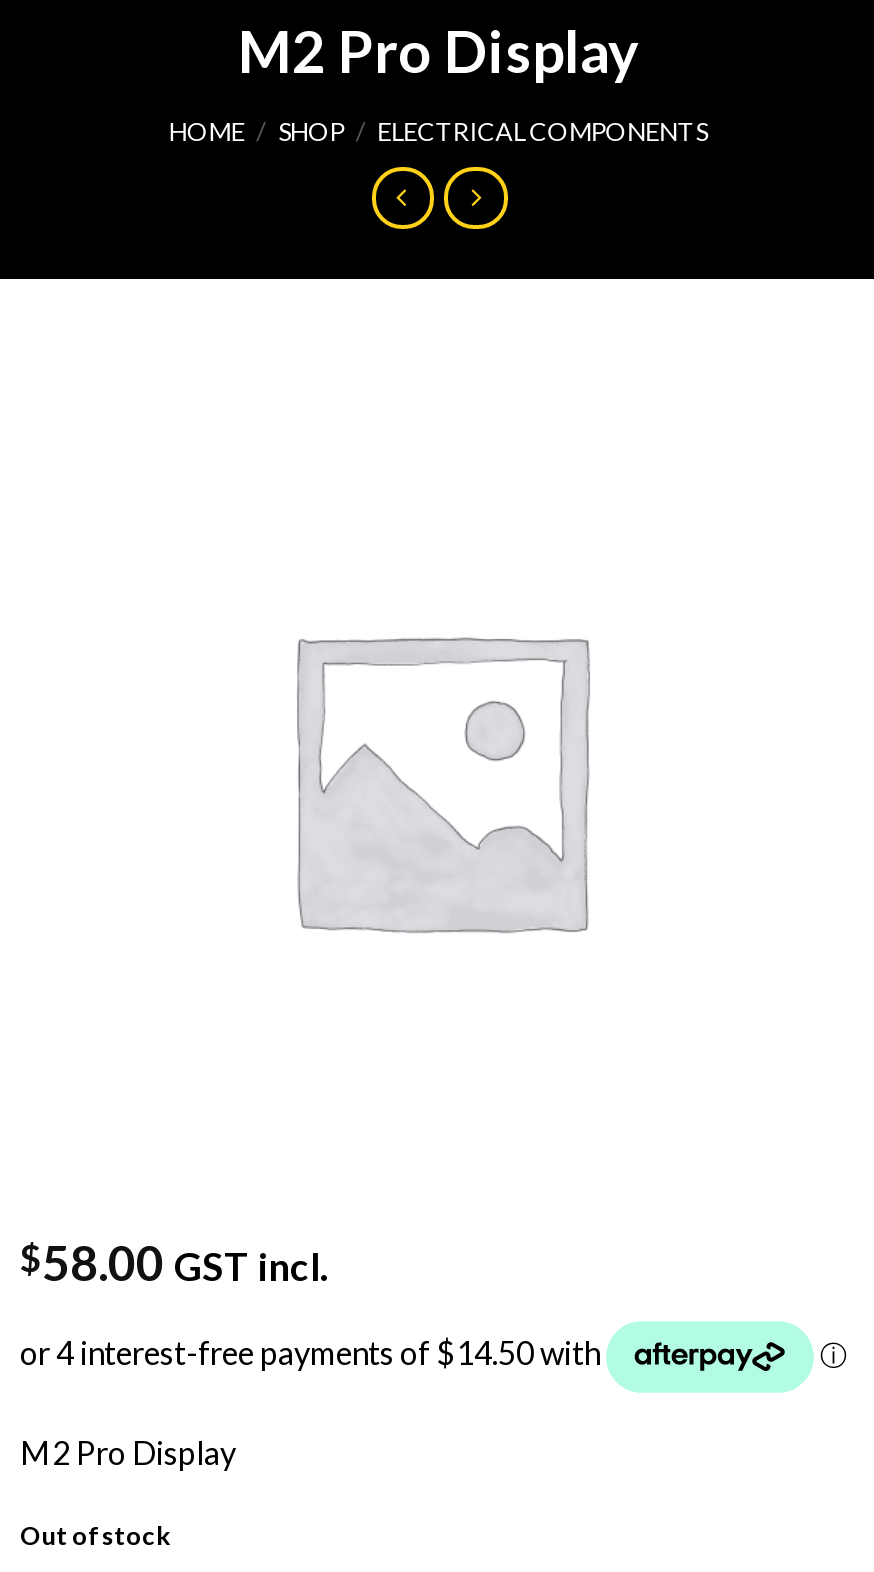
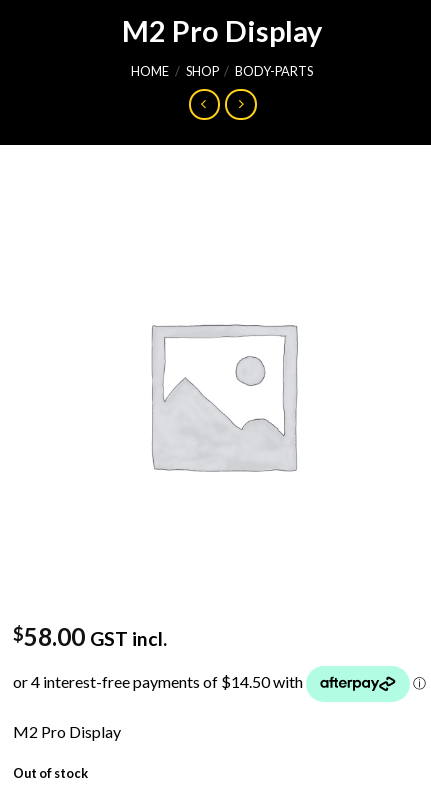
[169,116,707,148] HOME / SHOP / ELECTRICAL COMPONENTS -> [131,63,313,79] HOME / SHOP / BODY-PARTS

